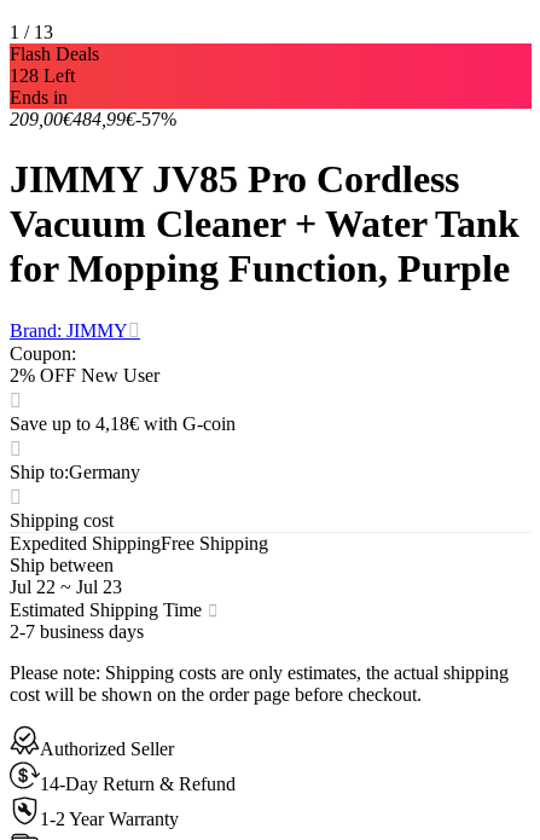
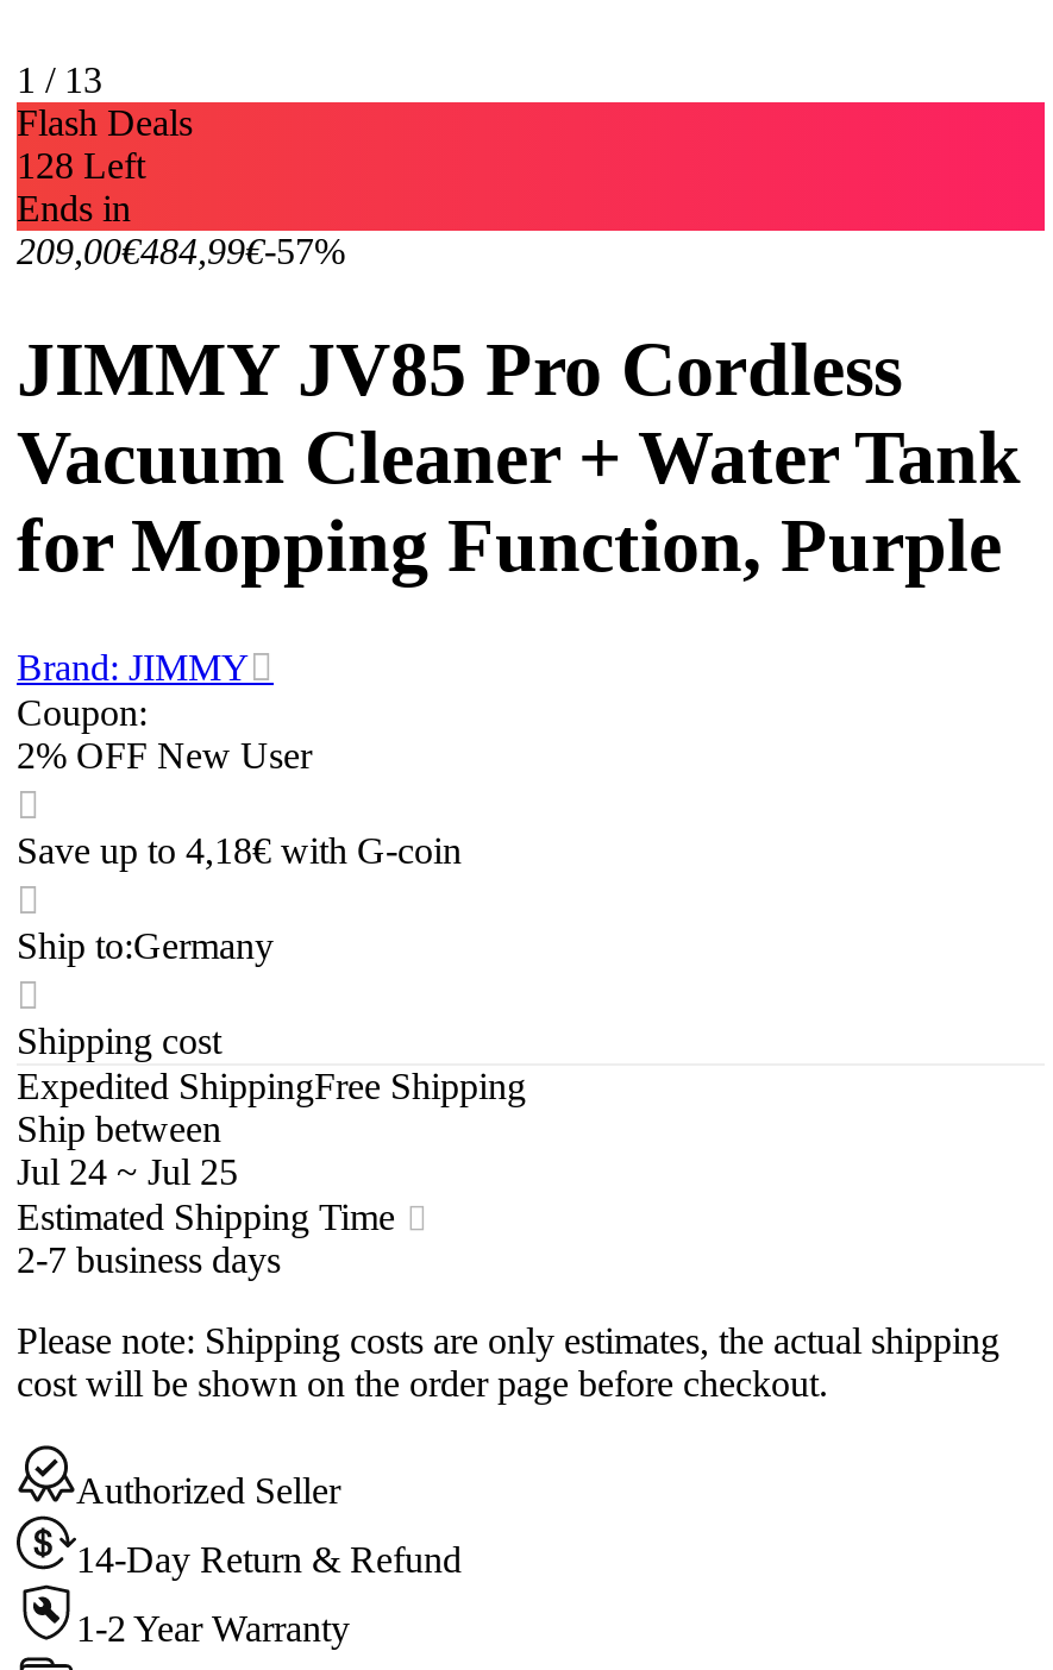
[10,577,122,598] Jul 22 ~ Jul 23 -> [17,1152,238,1193] Jul 24 ~ Jul 25

